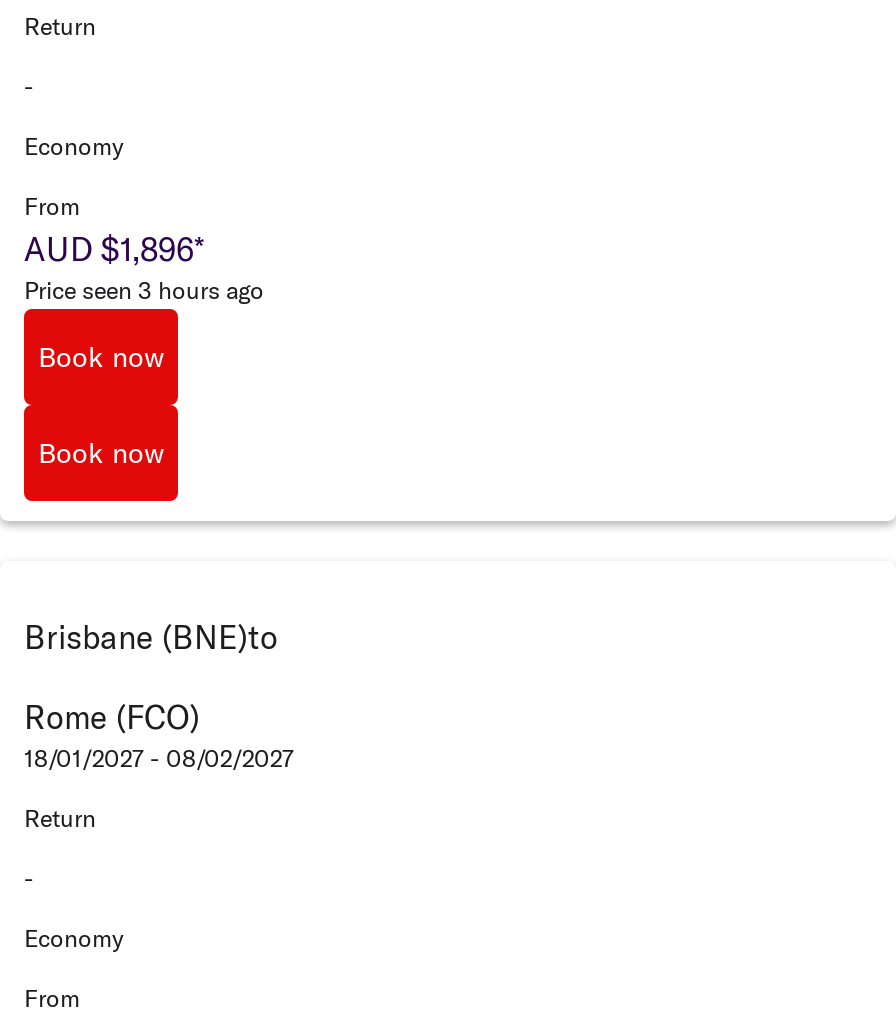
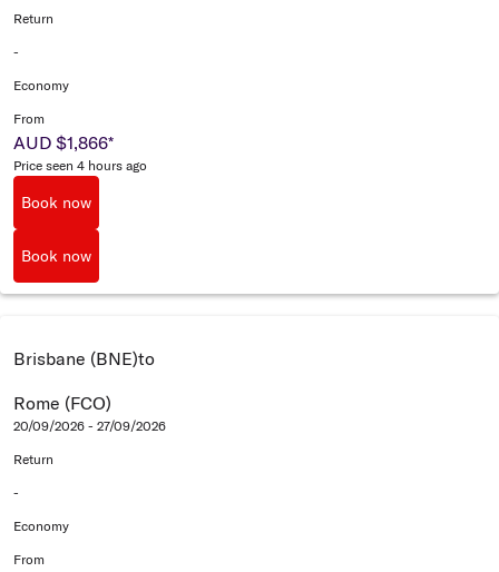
[24,230,204,270] AUD $1,896* -> [13,132,114,154] AUD $1,866*
[24,276,264,306] Price seen 3 hours ago -> [13,157,147,174] Price seen 4 hours ago
[24,744,294,774] 18/01/2027 - 08/02/2027 -> [13,418,166,435] 20/09/2026 - 27/09/2026

